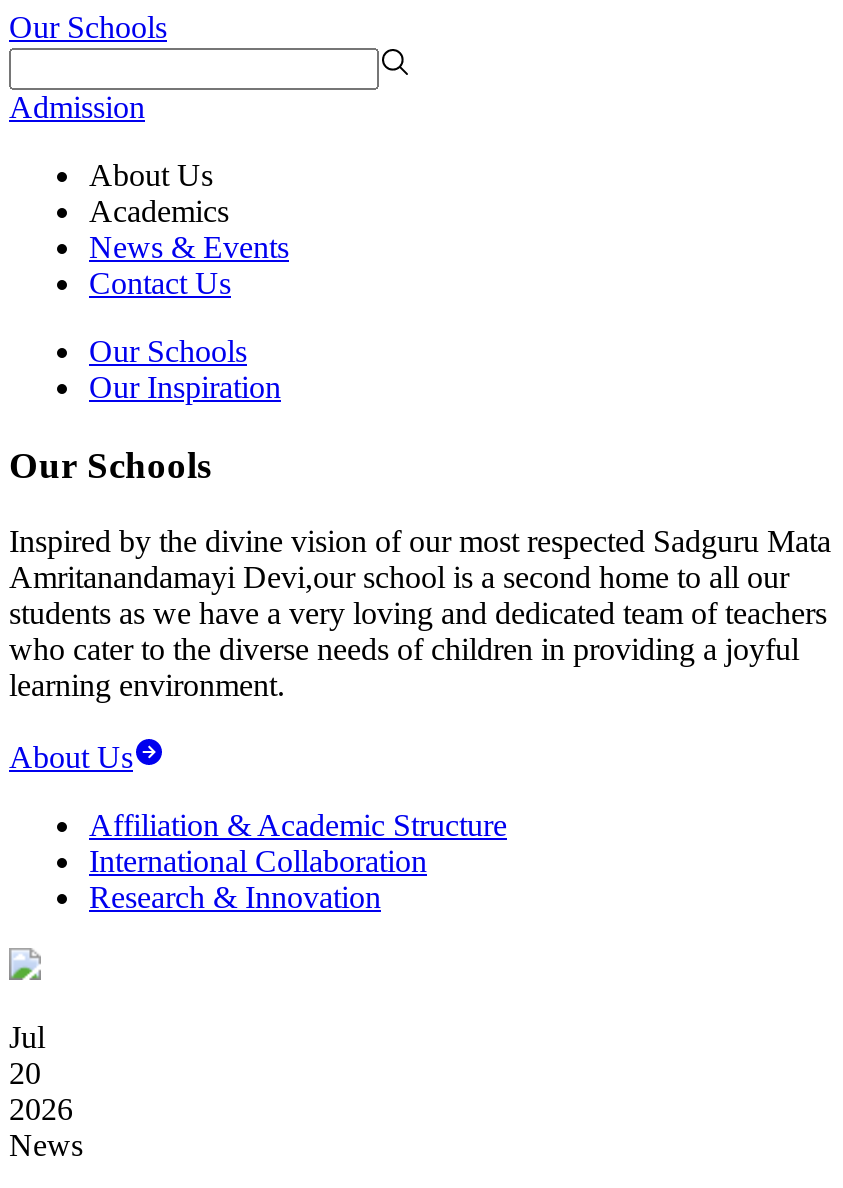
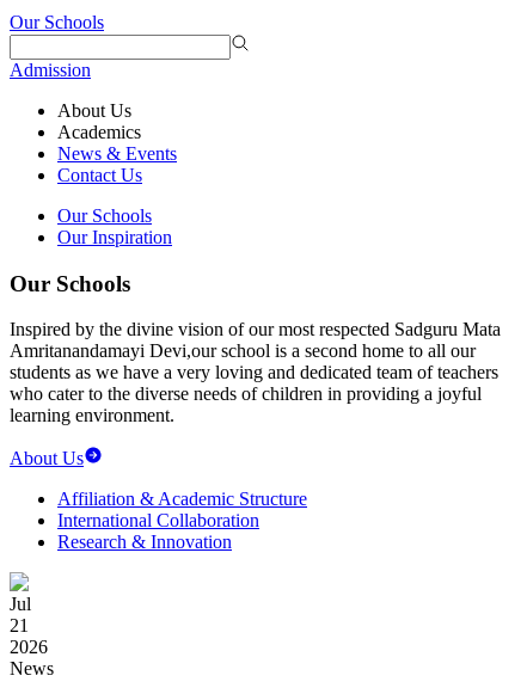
[9,1057,41,1091] 20 -> [10,616,29,636] 21

